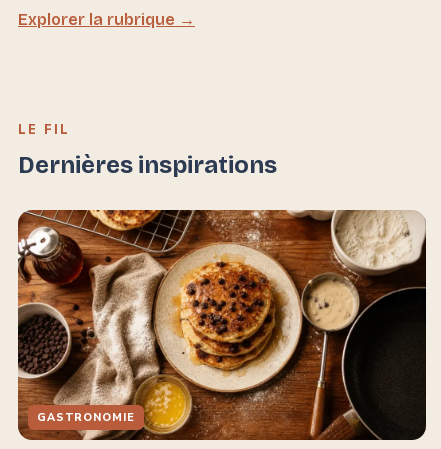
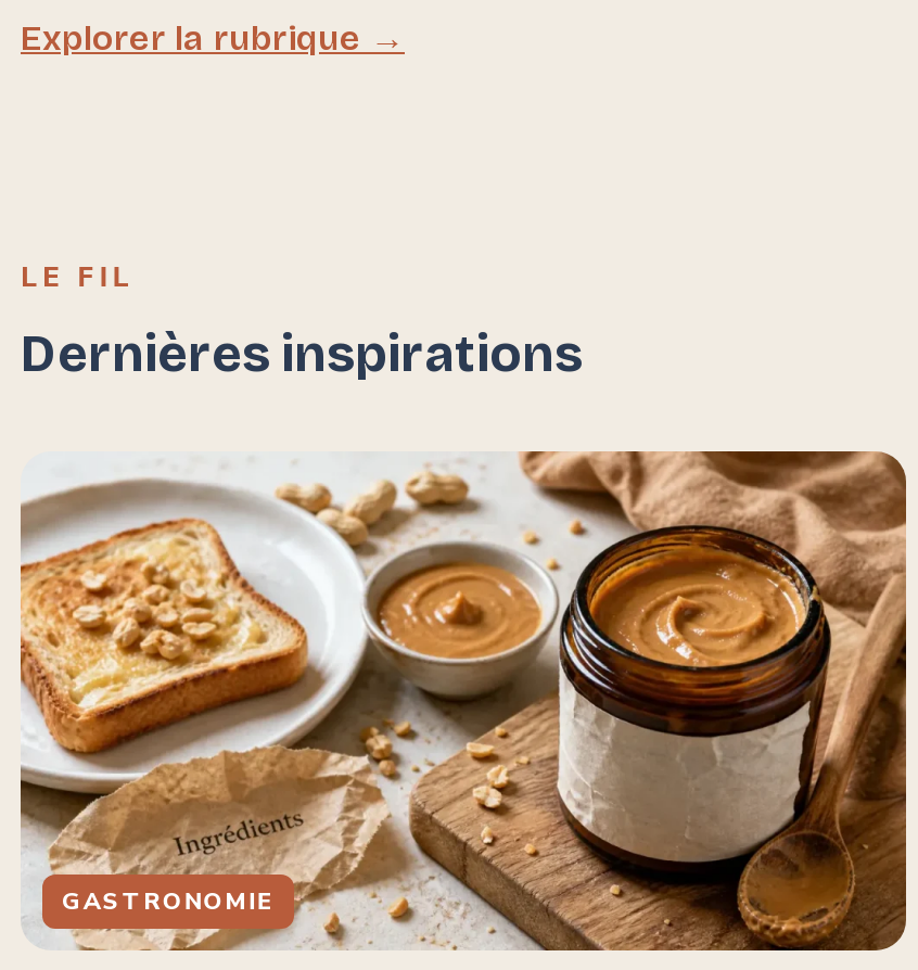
[17,209,427,441] [image] -> [21,451,908,953] [image]

